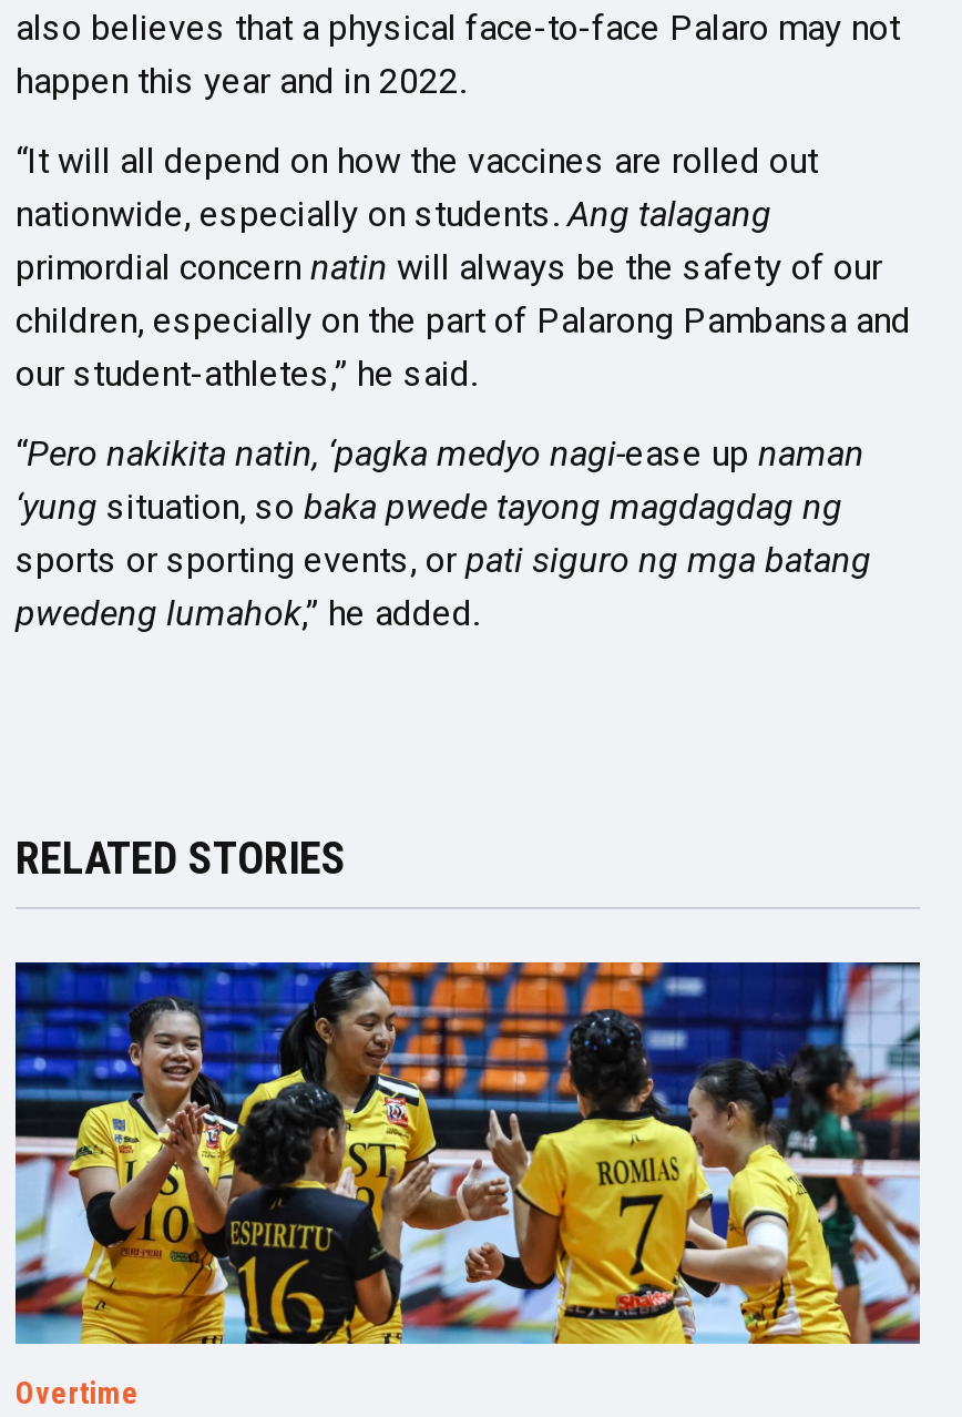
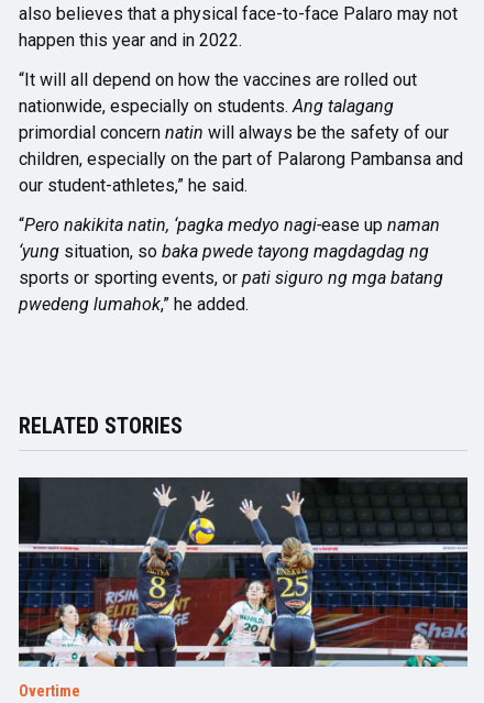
[13,960,922,1346] [image] -> [18,476,469,668] [image]

